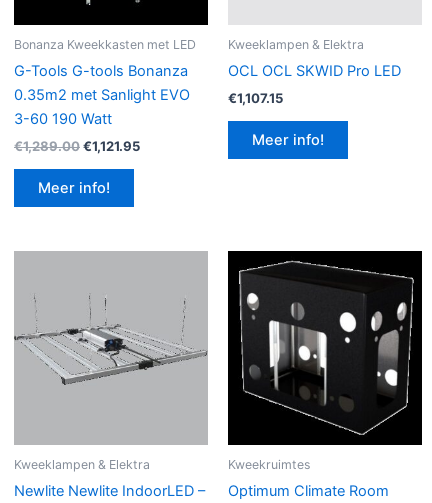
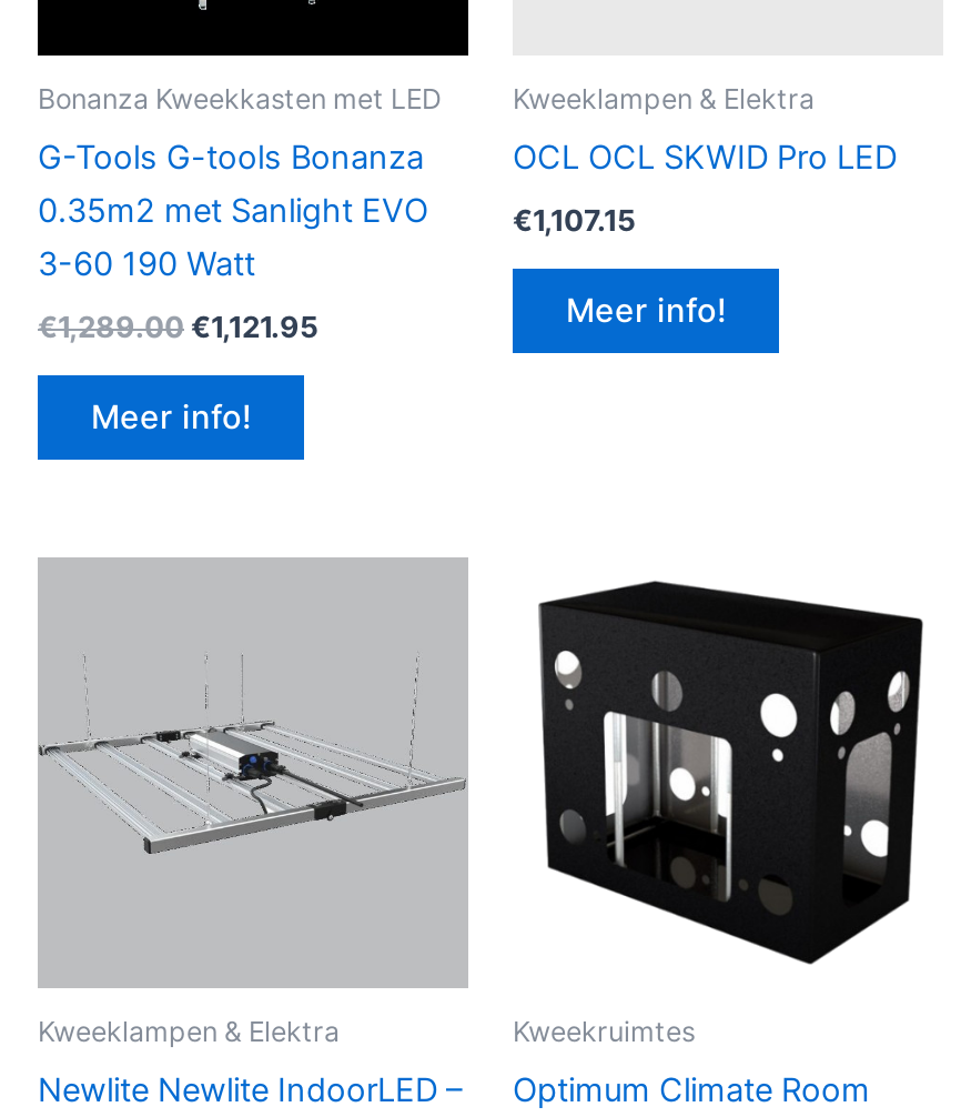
[227,250,423,446] [image] -> [513,557,943,988] [image]

